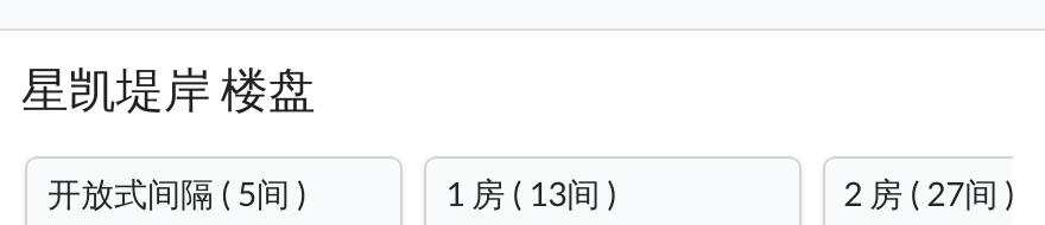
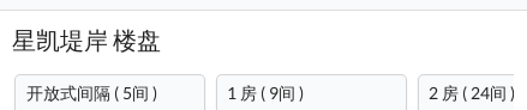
[446,172,617,212] 1 房 ( 13间 ) -> [227,82,304,102] 1 房 ( 9间 )
[844,172,1015,212] 2 房 ( 27间 ) -> [428,82,515,102] 2 房 ( 24间 )

